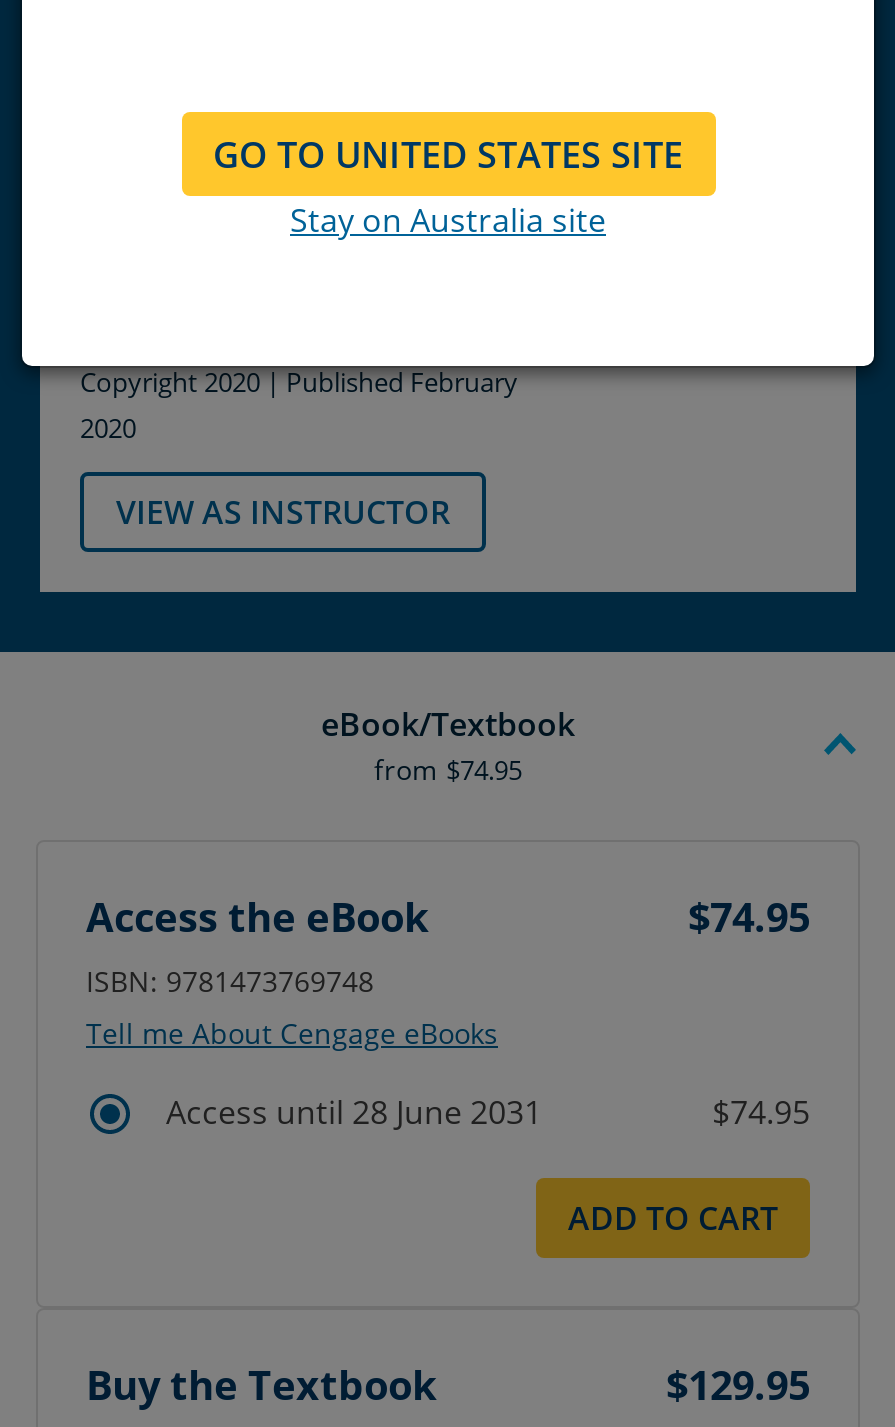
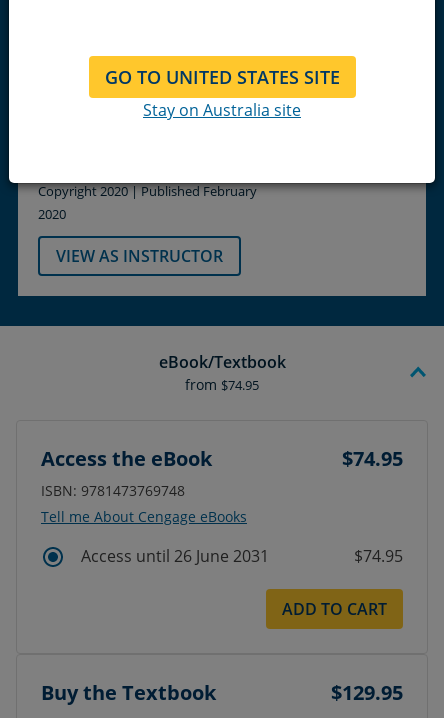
[166,1091,542,1135] Access until 28 June 2031 -> [81,545,269,567] Access until 26 June 2031

